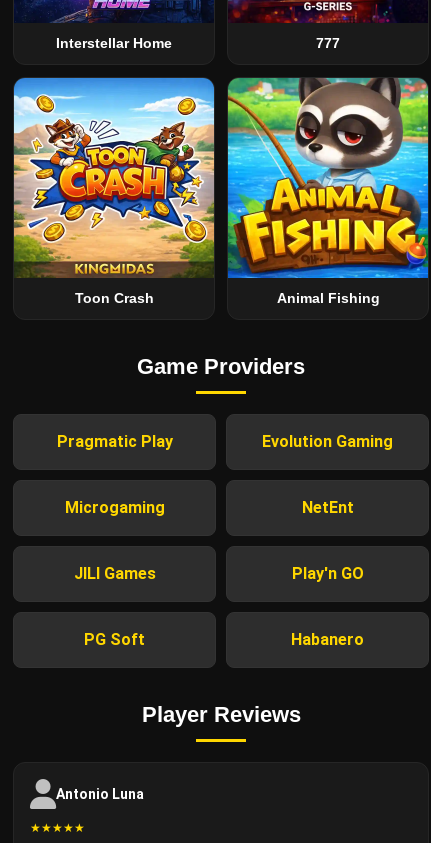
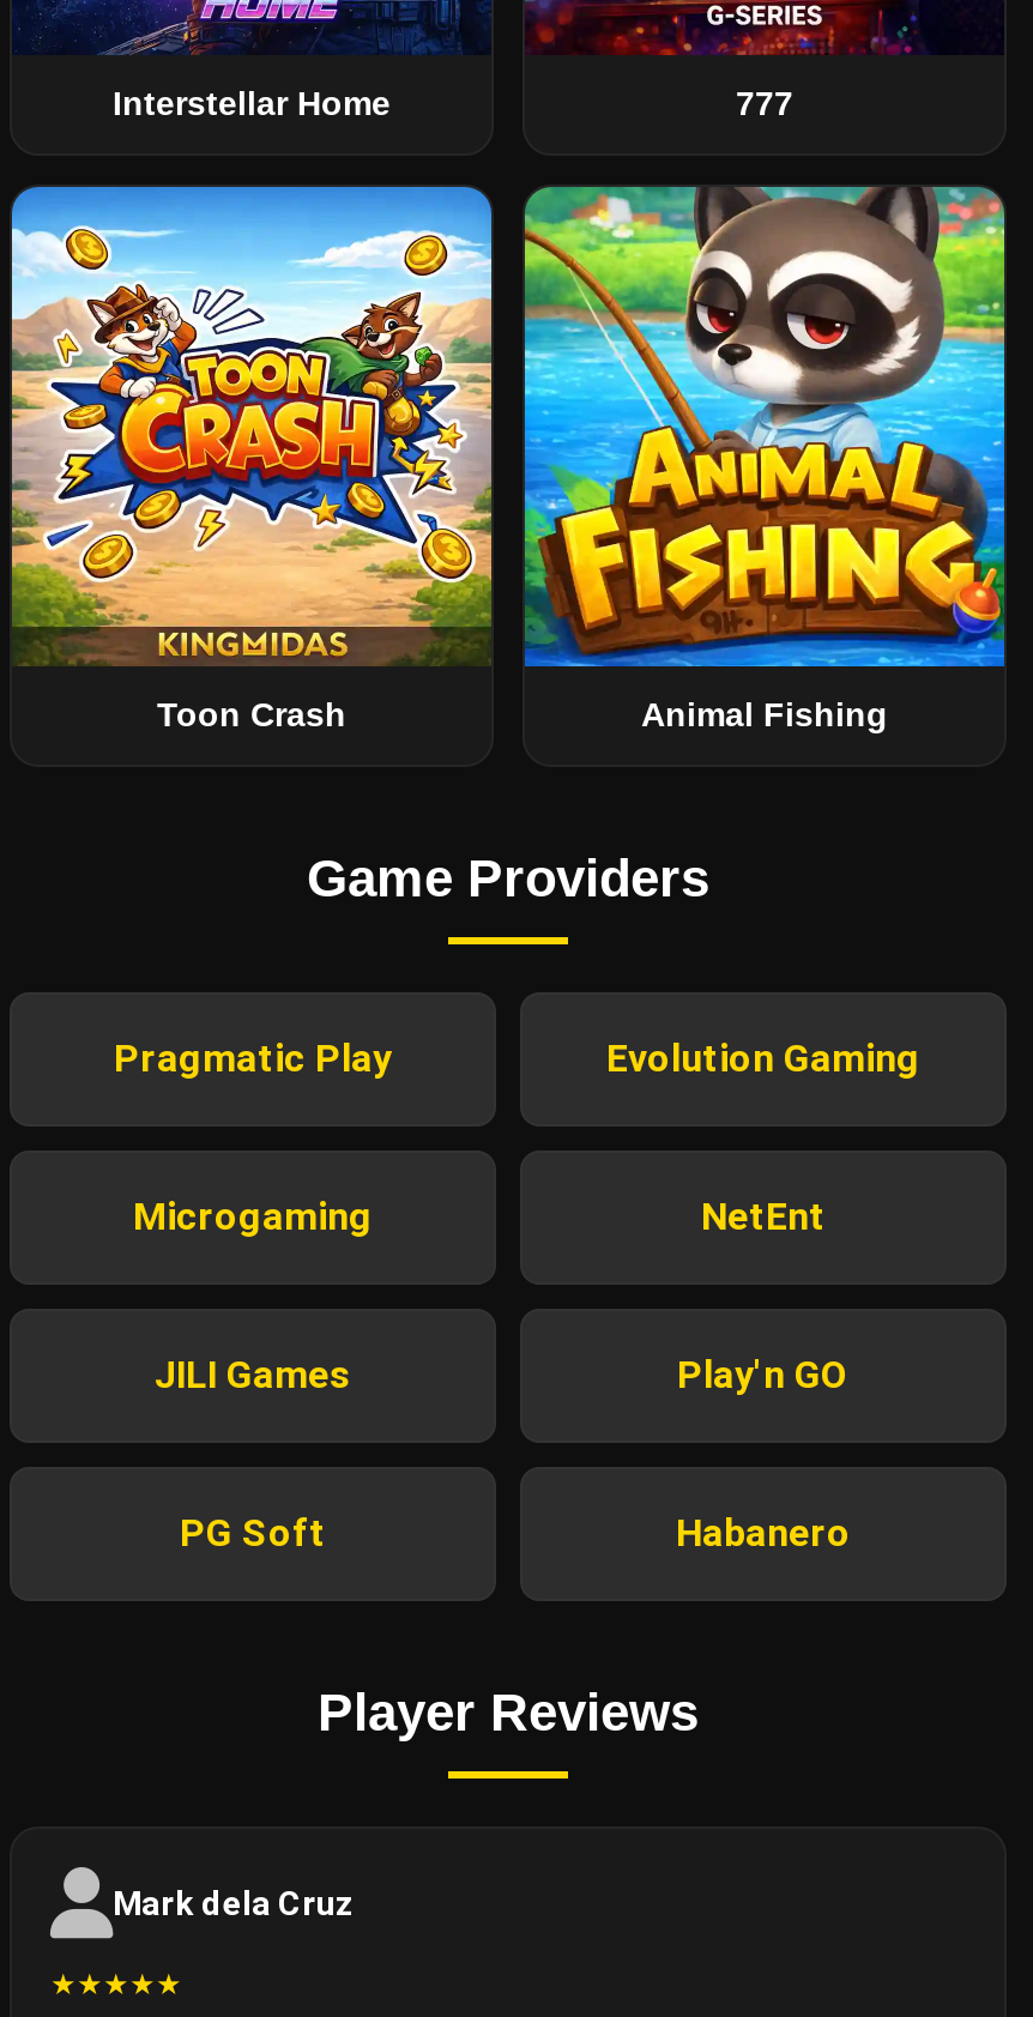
[56,785,144,801] Antonio Luna -> [113,1883,355,1921] Mark dela Cruz

